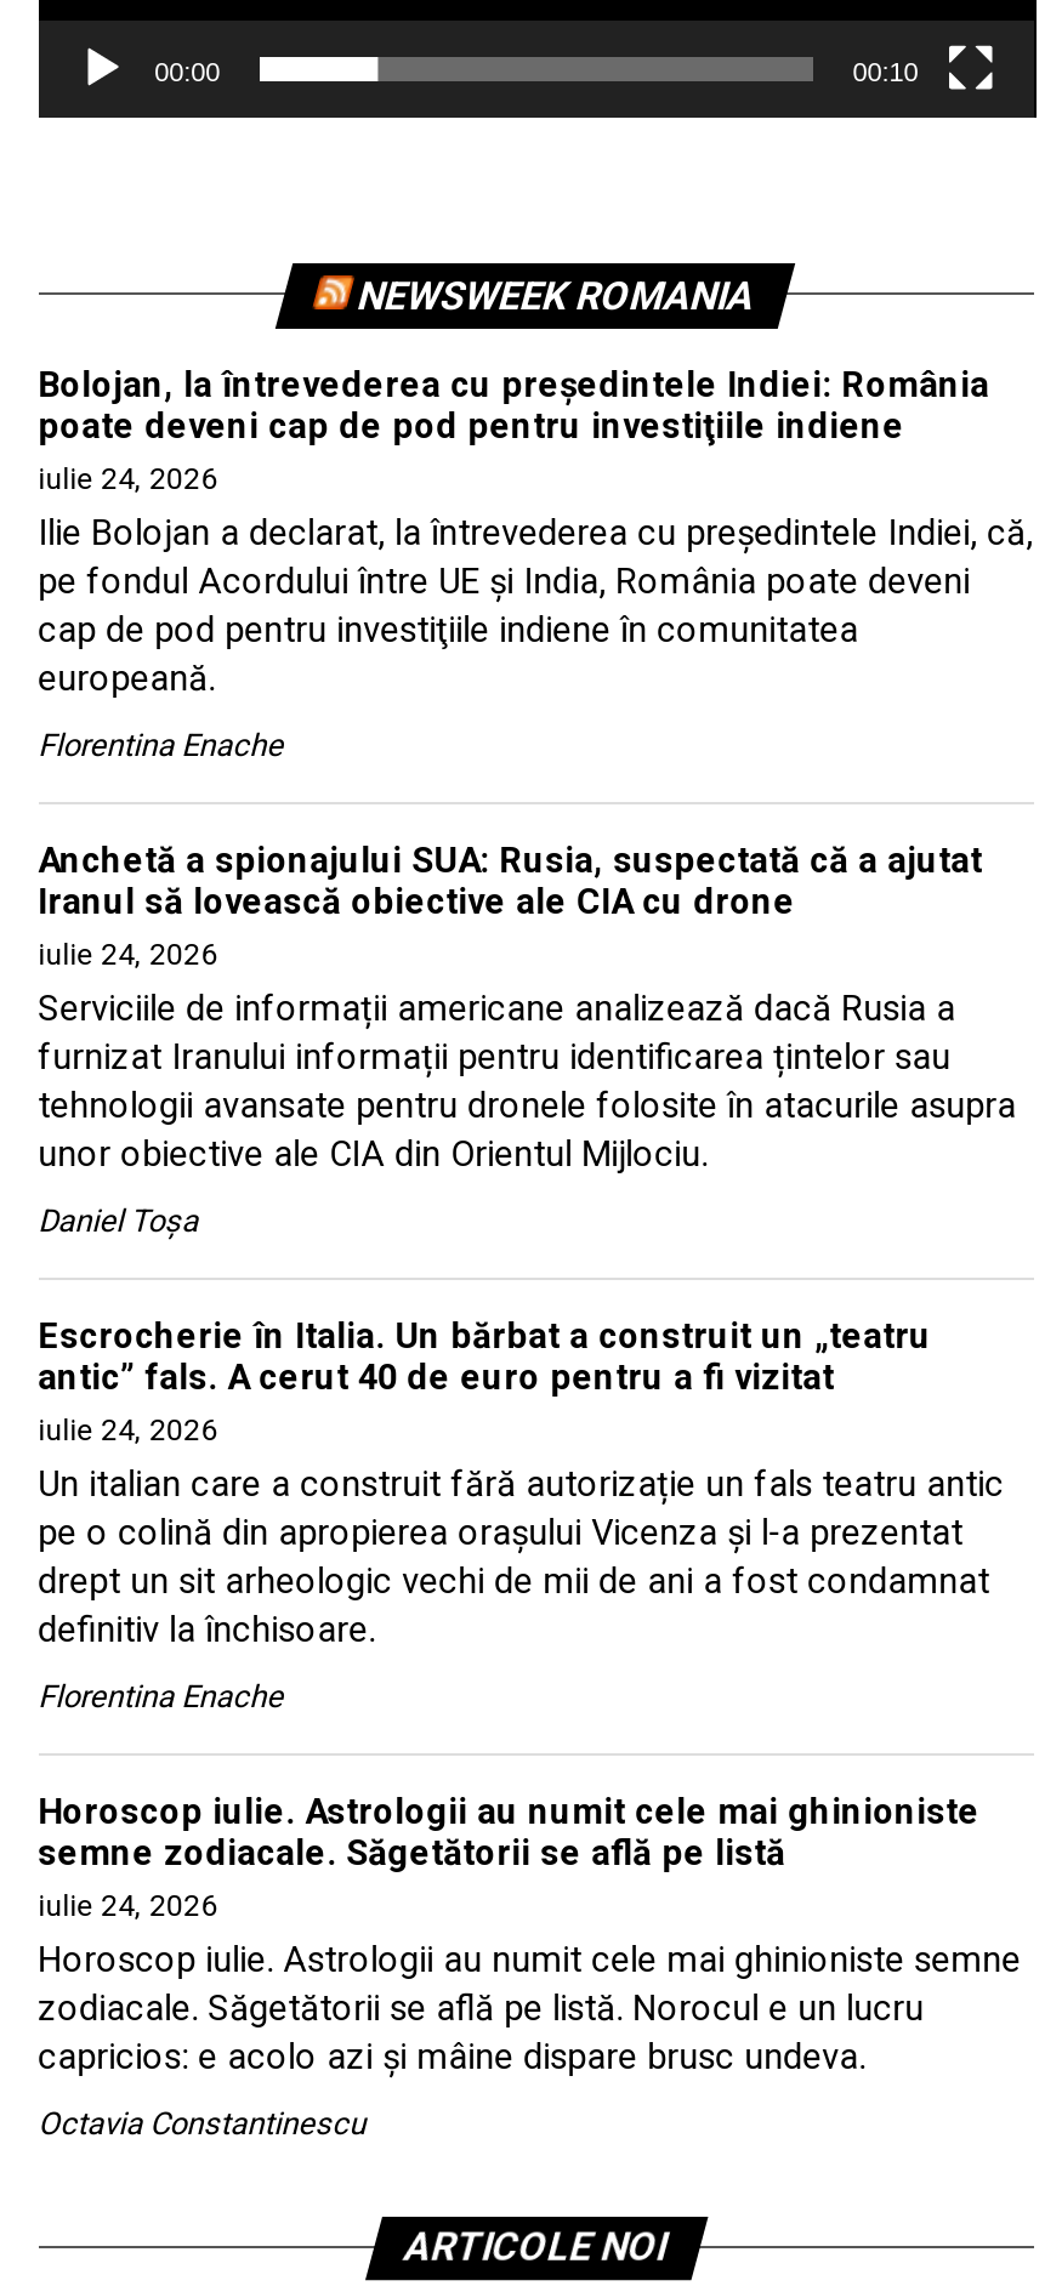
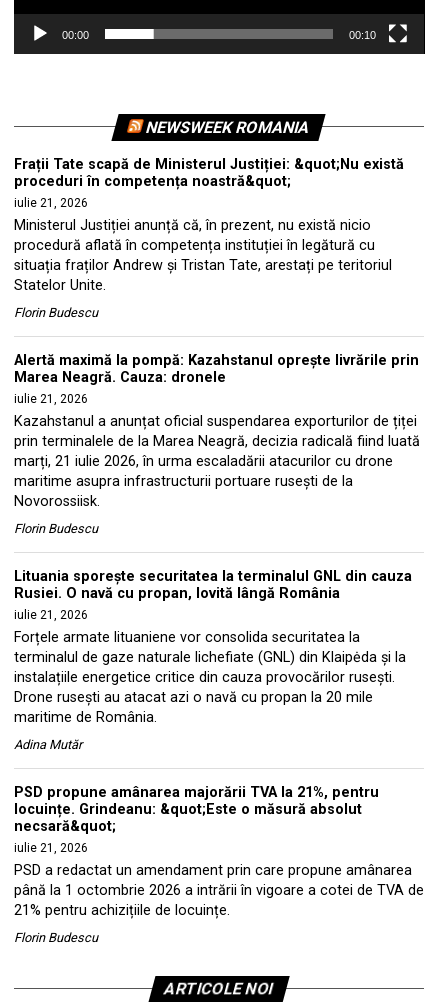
[38,365,1033,700] Bolojan, la întrevederea cu preşedintele Indiei: România | poate deveni cap de pod pentru investiţiile indiene | iulie 24, 2026 | Ilie Bolojan a declarat, la întrevederea cu preşedintele Indiei, că, | pe fondul Acordului între UE şi India, România poate deveni | cap de pod pentru investiţiile indiene în comunitatea | europeană. -> [14,156,404,294] Frații Tate scapă de Ministerul Justiției: &quot;Nu există | proceduri în competența noastră&quot; | iulie 21, 2026 | Ministerul Justiției anunță că, în prezent, nu există nicio | procedură aflată în competența instituției în legătură cu | situația fraților Andrew și Tristan Tate, arestați pe teritoriul | Statelor Unite.
[38,726,283,763] Florentina Enache -> [14,305,98,320] Florin Budescu
[38,840,1016,1175] Anchetă a spionajului SUA: Rusia, suspectată că a ajutat | Iranul să lovească obiective ale CIA cu drone | iulie 24, 2026 | Serviciile de informații americane analizează dacă Rusia a | furnizat Iranului informații pentru identificarea țintelor sau | tehnologii avansate pentru dronele folosite în atacurile asupra | unor obiective ale CIA din Orientul Mijlociu. -> [14,352,420,510] Alertă maximă la pompă: Kazahstanul oprește livrările prin | Marea Neagră. Cauza: dronele | iulie 21, 2026 | Kazahstanul a anunțat oficial suspendarea exporturilor de țiței | prin terminalele de la Marea Neagră, decizia radicală fiind luată | marți, 21 iulie 2026, în urma escaladării atacurilor cu drone | maritime asupra infrastructurii portuare rusești de la | Novorossiisk.
[38,1202,198,1238] Daniel Toșa -> [14,521,98,536] Florin Budescu
[38,1316,1004,1651] Escrocherie în Italia. Un bărbat a construit un „teatru | antic” fals. A cerut 40 de euro pentru a fi vizitat | iulie 24, 2026 | Un italian care a construit fără autorizație un fals teatru antic | pe o colină din apropierea orașului Vicenza și l-a prezentat | drept un sit arheologic vechi de mii de ani a fost condamnat | definitiv la închisoare. -> [14,568,412,726] Lituania sporește securitatea la terminalul GNL din cauza | Rusiei. O navă cu propan, lovită lângă România | iulie 21, 2026 | Forțele armate lituaniene vor consolida securitatea la | terminalul de gaze naturale lichefiate (GNL) din Klaipėda și la | instalațiile energetice critice din cauza provocărilor rusești. | Drone rusești au atacat azi o navă cu propan la 20 mile | maritime de România.
[38,1678,283,1714] Florentina Enache -> [14,737,82,752] Adina Mutăr
[38,1792,1021,2078] Horoscop iulie. Astrologii au numit cele mai ghinioniste | semne zodiacale. Săgetătorii se află pe listă | iulie 24, 2026 | Horoscop iulie. Astrologii au numit cele mai ghinioniste semne | zodiacale. Săgetătorii se află pe listă. Norocul e un lucru | capricios: e acolo azi și mâine dispare brusc undeva. -> [14,784,424,919] PSD propune amânarea majorării TVA la 21%, pentru | locuințe. Grindeanu: &quot;Este o măsură absolut | necsară&quot; | iulie 21, 2026 | PSD a redactat un amendament prin care propune amânarea | până la 1 octombrie 2026 a intrării în vigoare a cotei de TVA de | 21% pentru achizițiile de locuințe.
[38,2105,366,2141] Octavia Constantinescu -> [14,930,98,945] Florin Budescu

